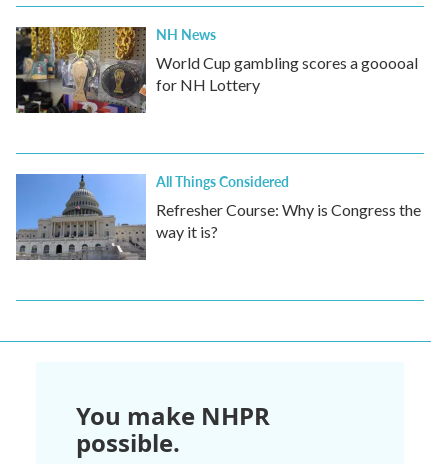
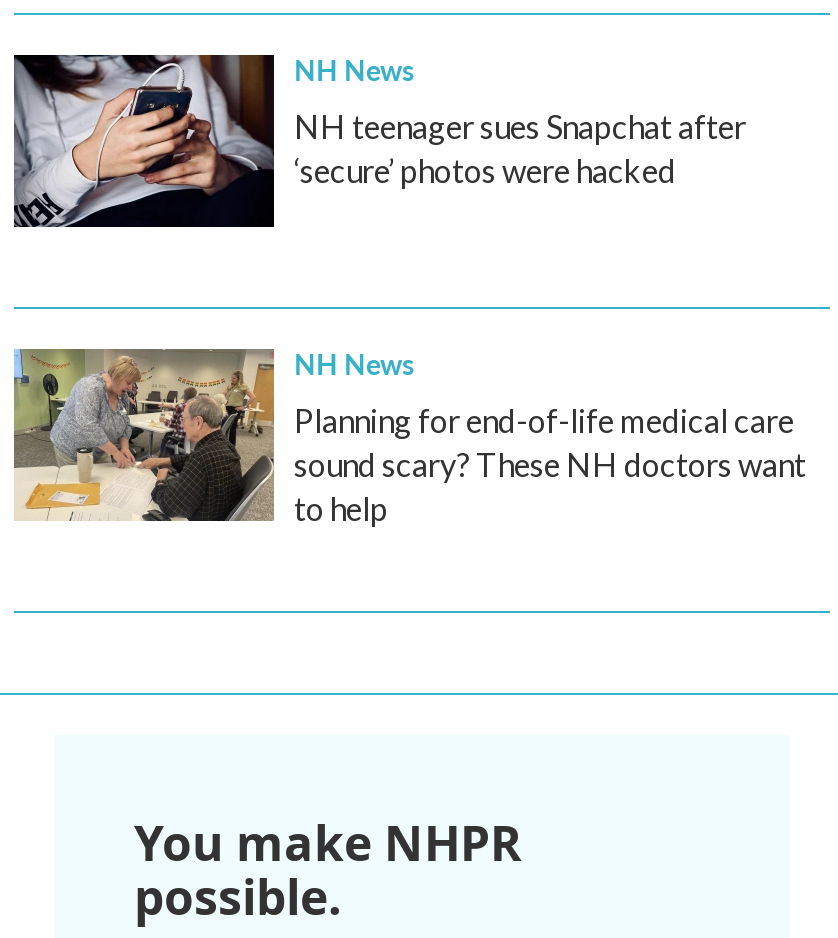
[15,26,418,114] [image] | World Cup gambling scores a gooooal | for NH Lottery -> [12,53,746,229] [image] | NH teenager sues Snapchat after | ‘secure’ photos were hacked
[15,171,421,261] [image] | All Things Considered | Refresher Course: Why is Congress the | way it is? -> [12,342,806,526] [image] | NH News | Planning for end-of-life medical care | sound scary? These NH doctors want | to help

